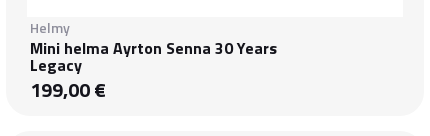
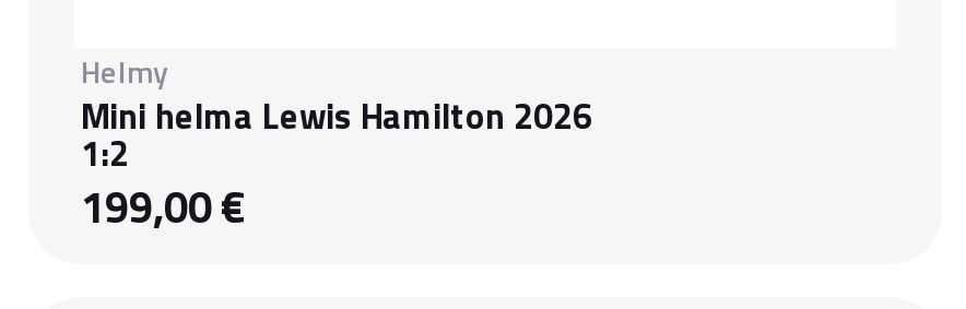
[30,36,277,77] Mini helma Ayrton Senna 30 Years | Legacy -> [81,90,592,179] Mini helma Lewis Hamilton 2026 | 1:2

